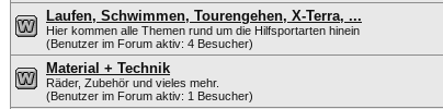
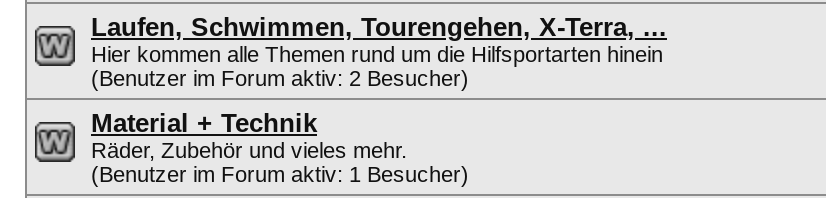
[46,37,253,50] (Benutzer im Forum aktiv: 4 Besucher) -> [91,66,469,90] (Benutzer im Forum aktiv: 2 Besucher)

